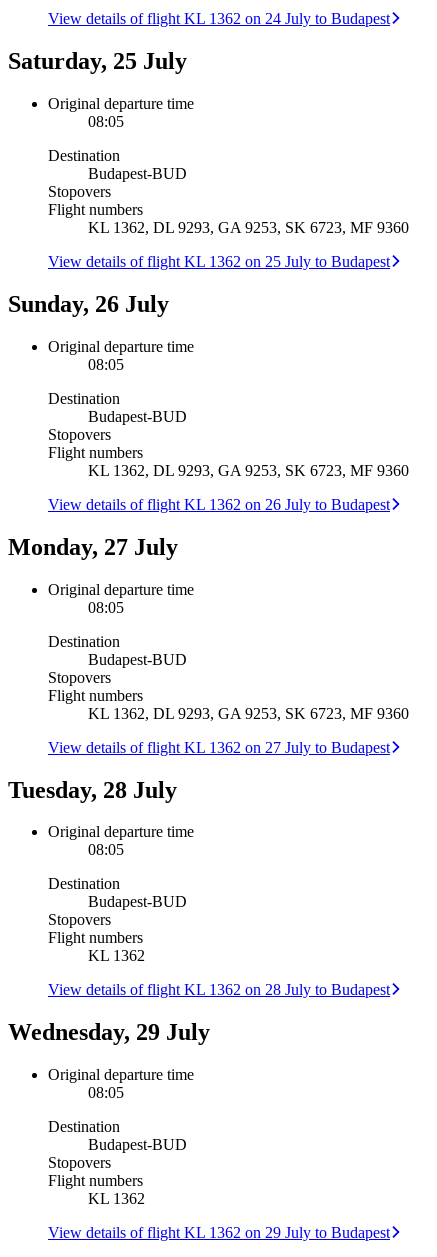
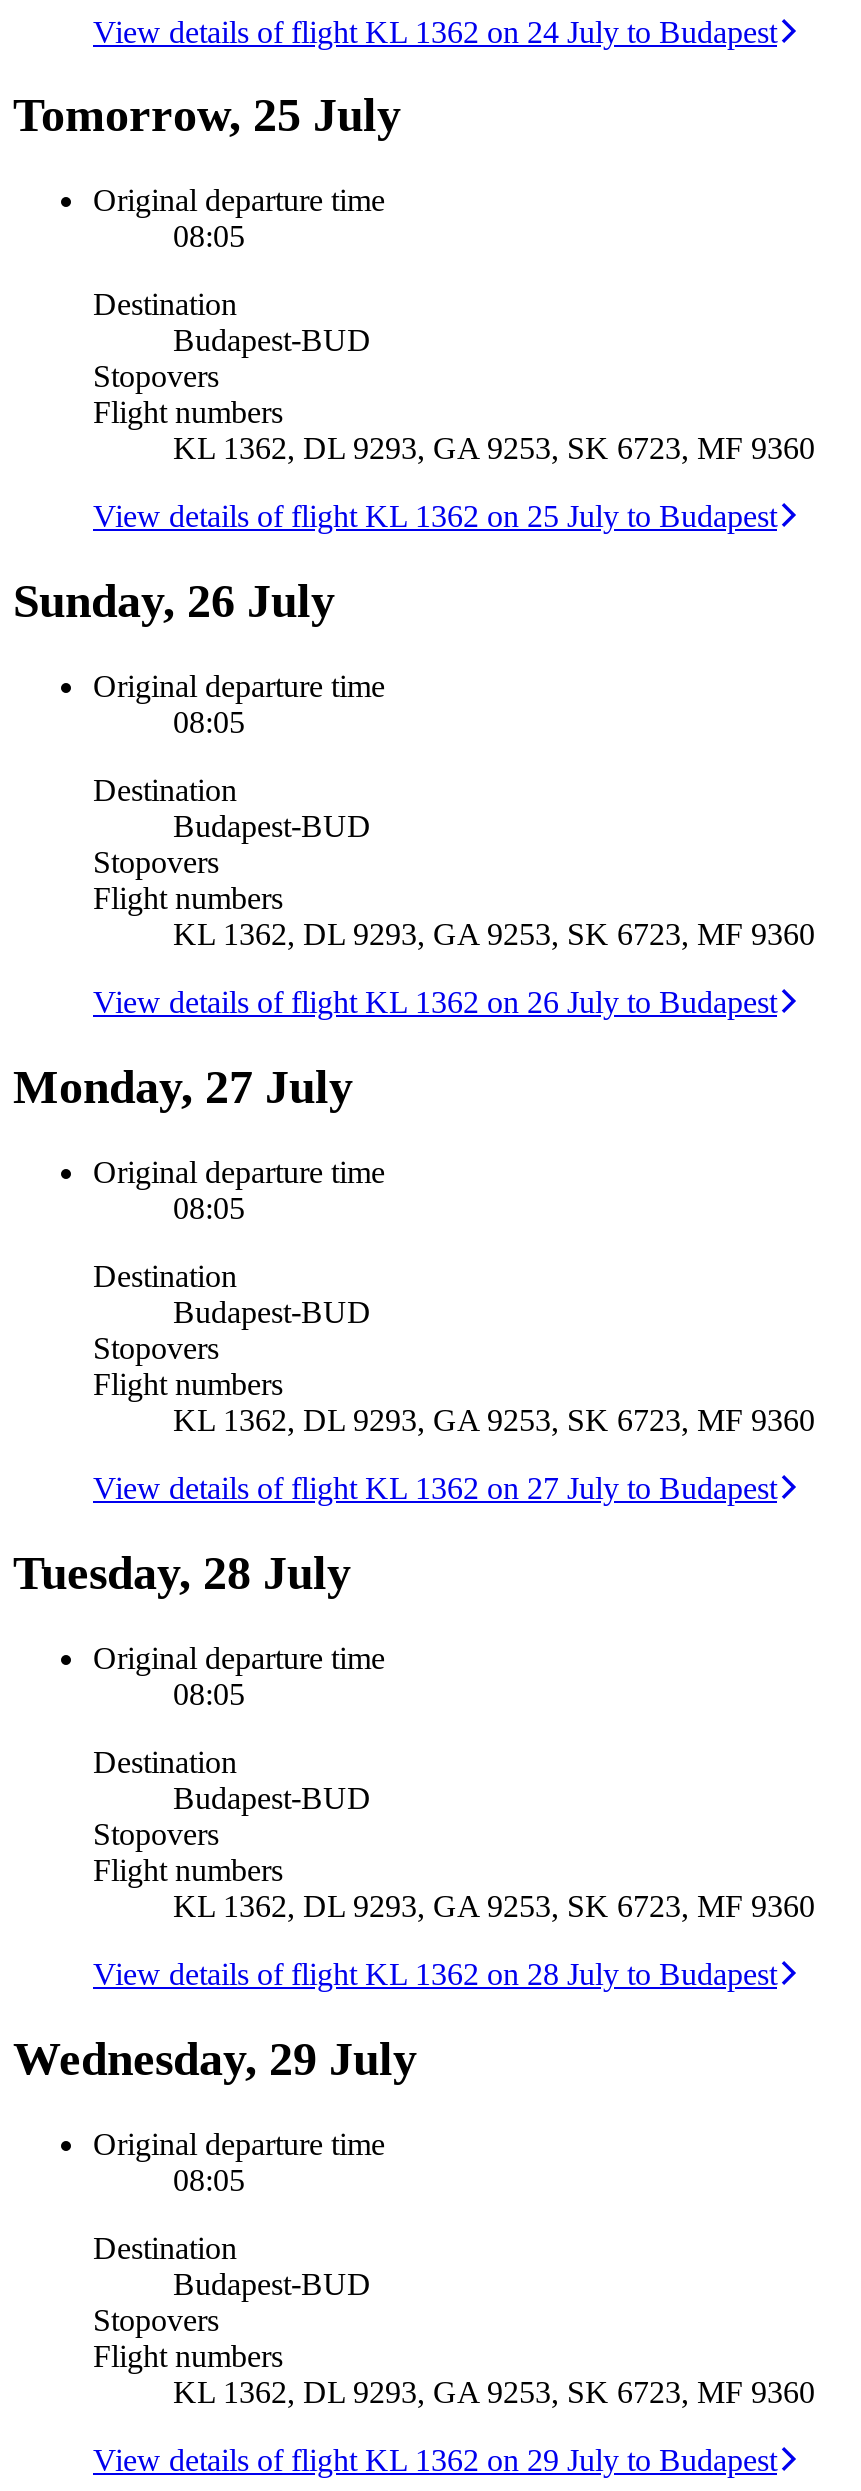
[8,48,187,74] Saturday, 25 July -> [13,90,401,142] Tomorrow, 25 July
[88,947,145,964] KL 1362 -> [173,1889,815,1923] KL 1362, DL 9293, GA 9253, SK 6723, MF 9360
[88,1190,145,1207] KL 1362 -> [173,2374,815,2408] KL 1362, DL 9293, GA 9253, SK 6723, MF 9360

